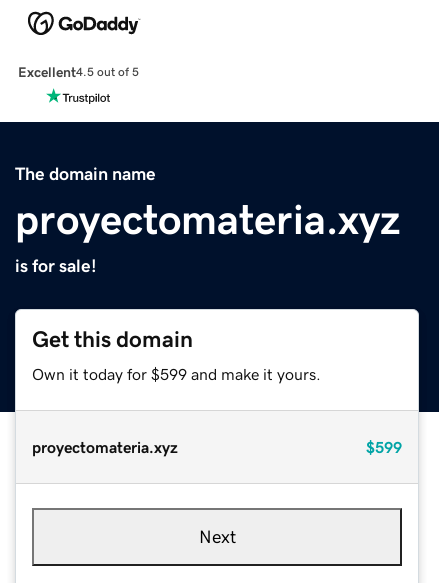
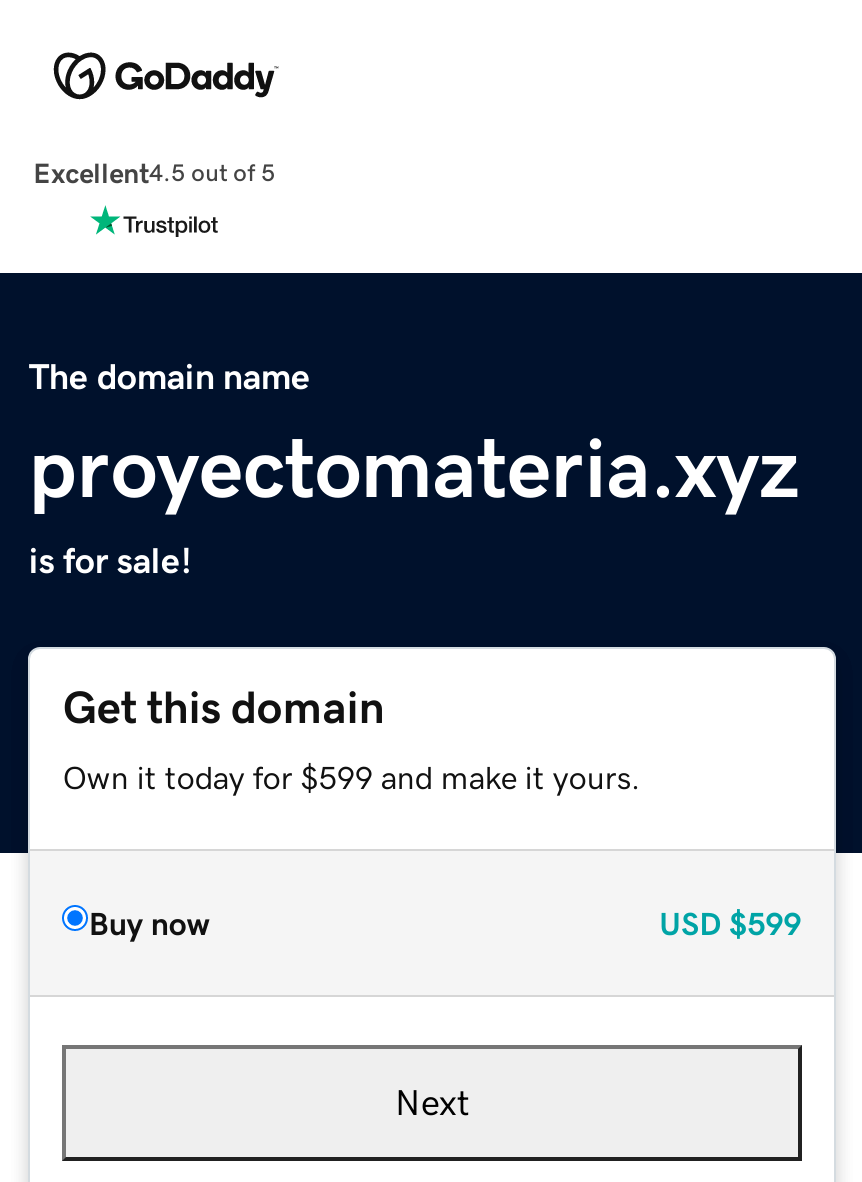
[32,439,402,455] proyectomateria.xyz | $599 -> [89,906,801,938] Buy now | USD $599

